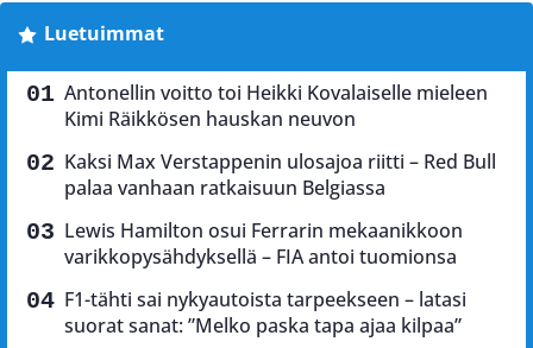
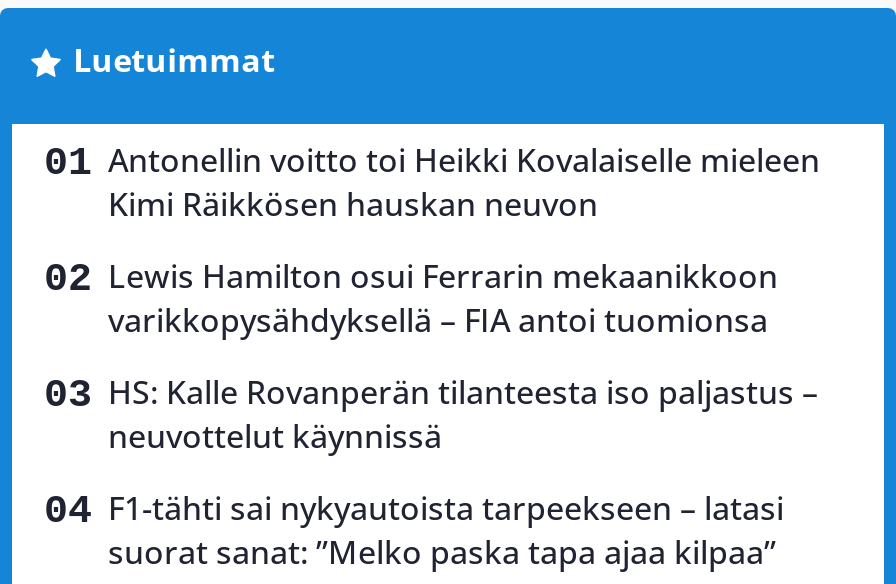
[64,149,496,201] Kaksi Max Verstappenin ulosajoa riitti – Red Bull | palaa vanhaan ratkaisuun Belgiassa -> none
moved [64,218,463,270] -> [108,255,778,343]: Lewis Hamilton osui Ferrarin mekaanikkoon | varikkopysähdyksellä – FIA antoi tuomionsa
none -> [108,371,818,459] HS: Kalle Rovanperän tilanteesta iso paljastus – | neuvottelut käynnissä

